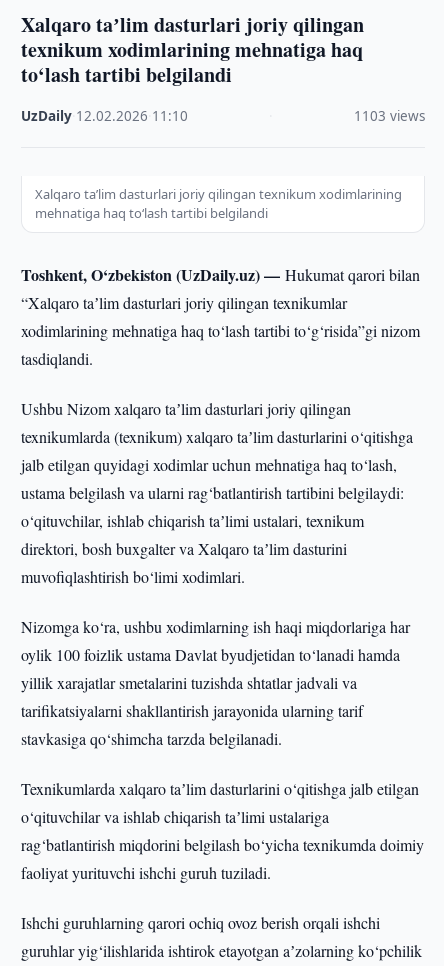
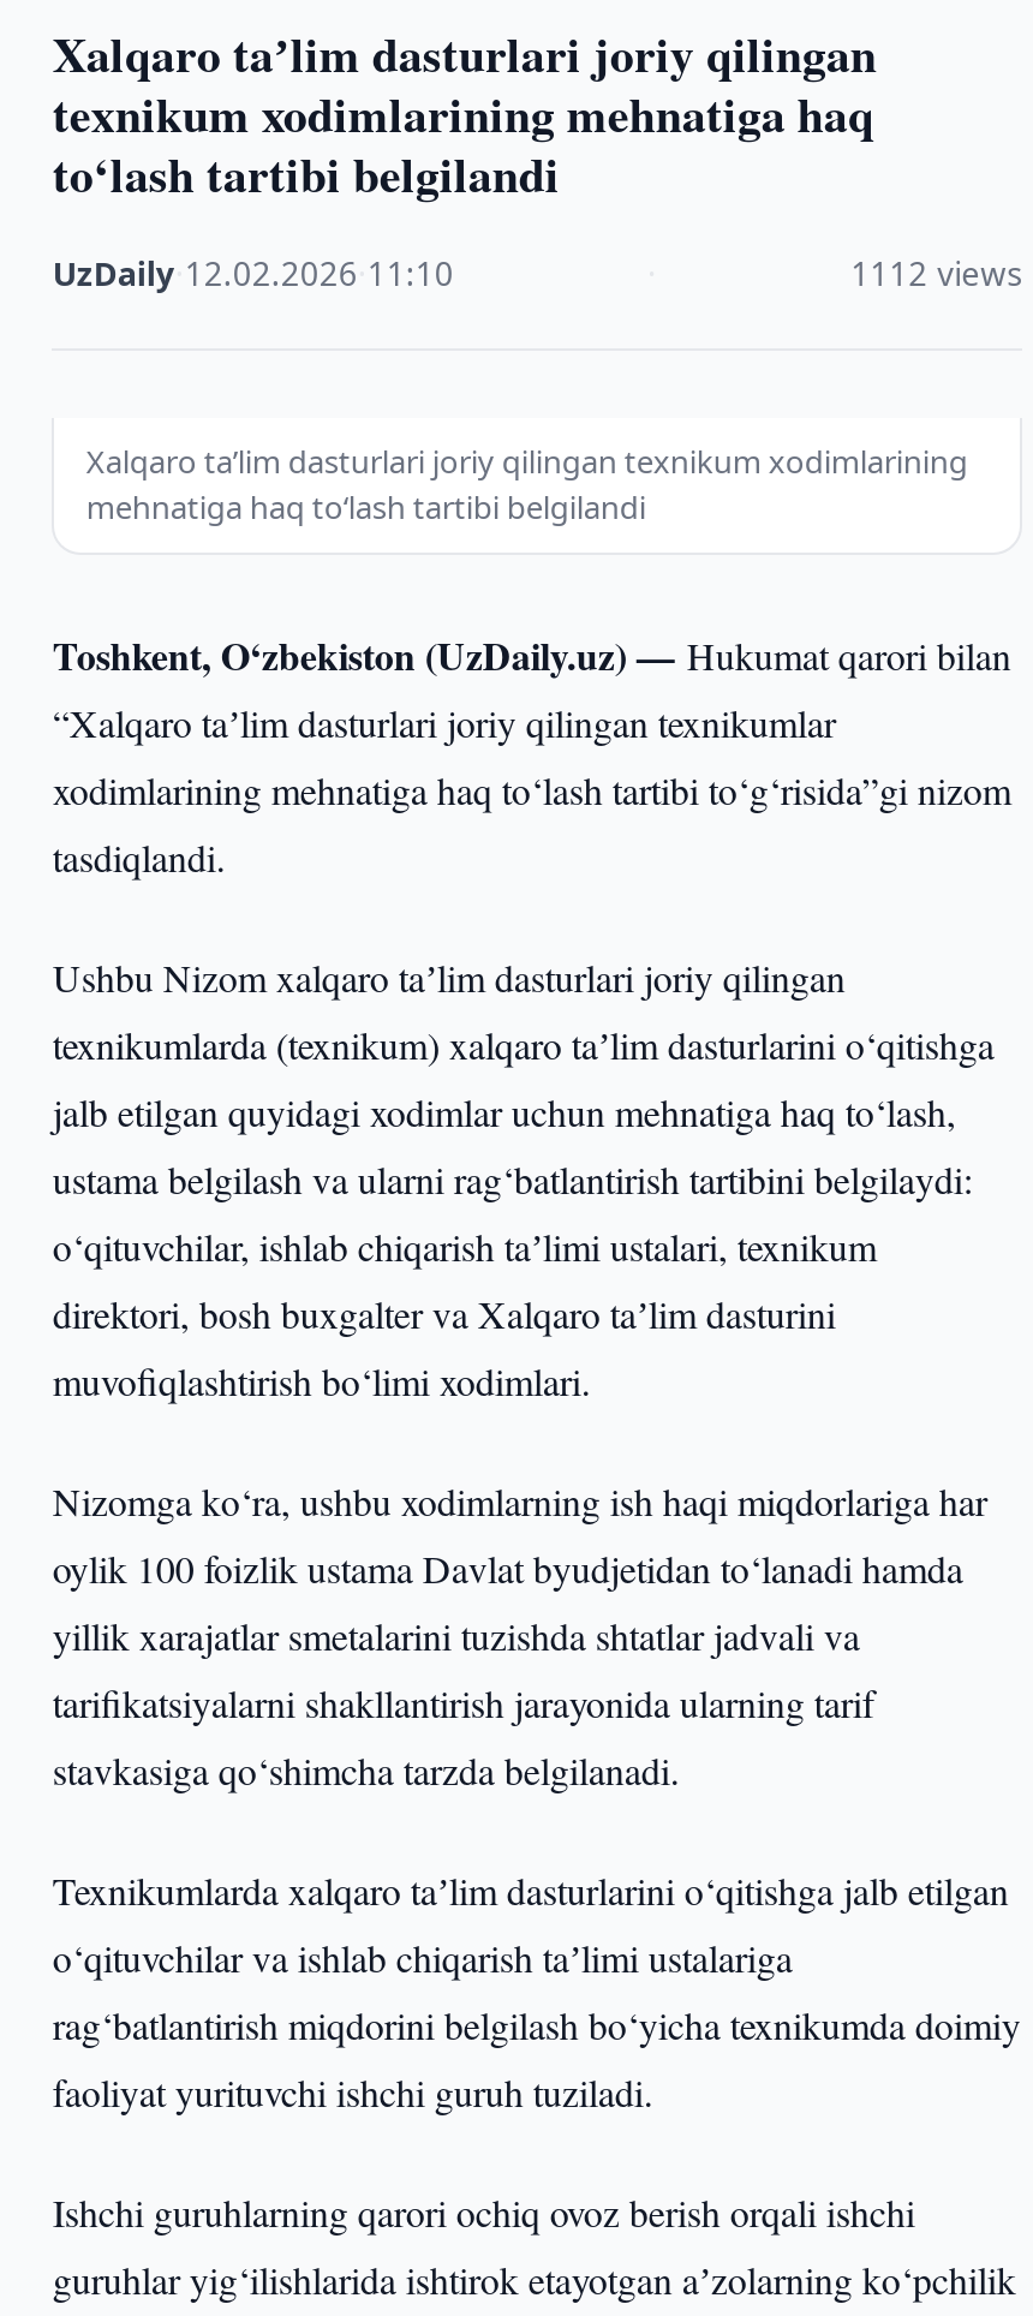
[354,107,425,125] 1103 views -> [851,252,1021,296] 1112 views

